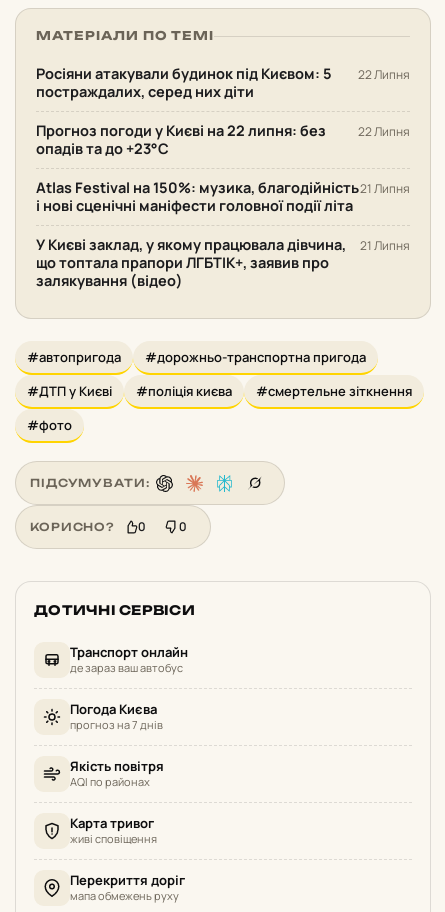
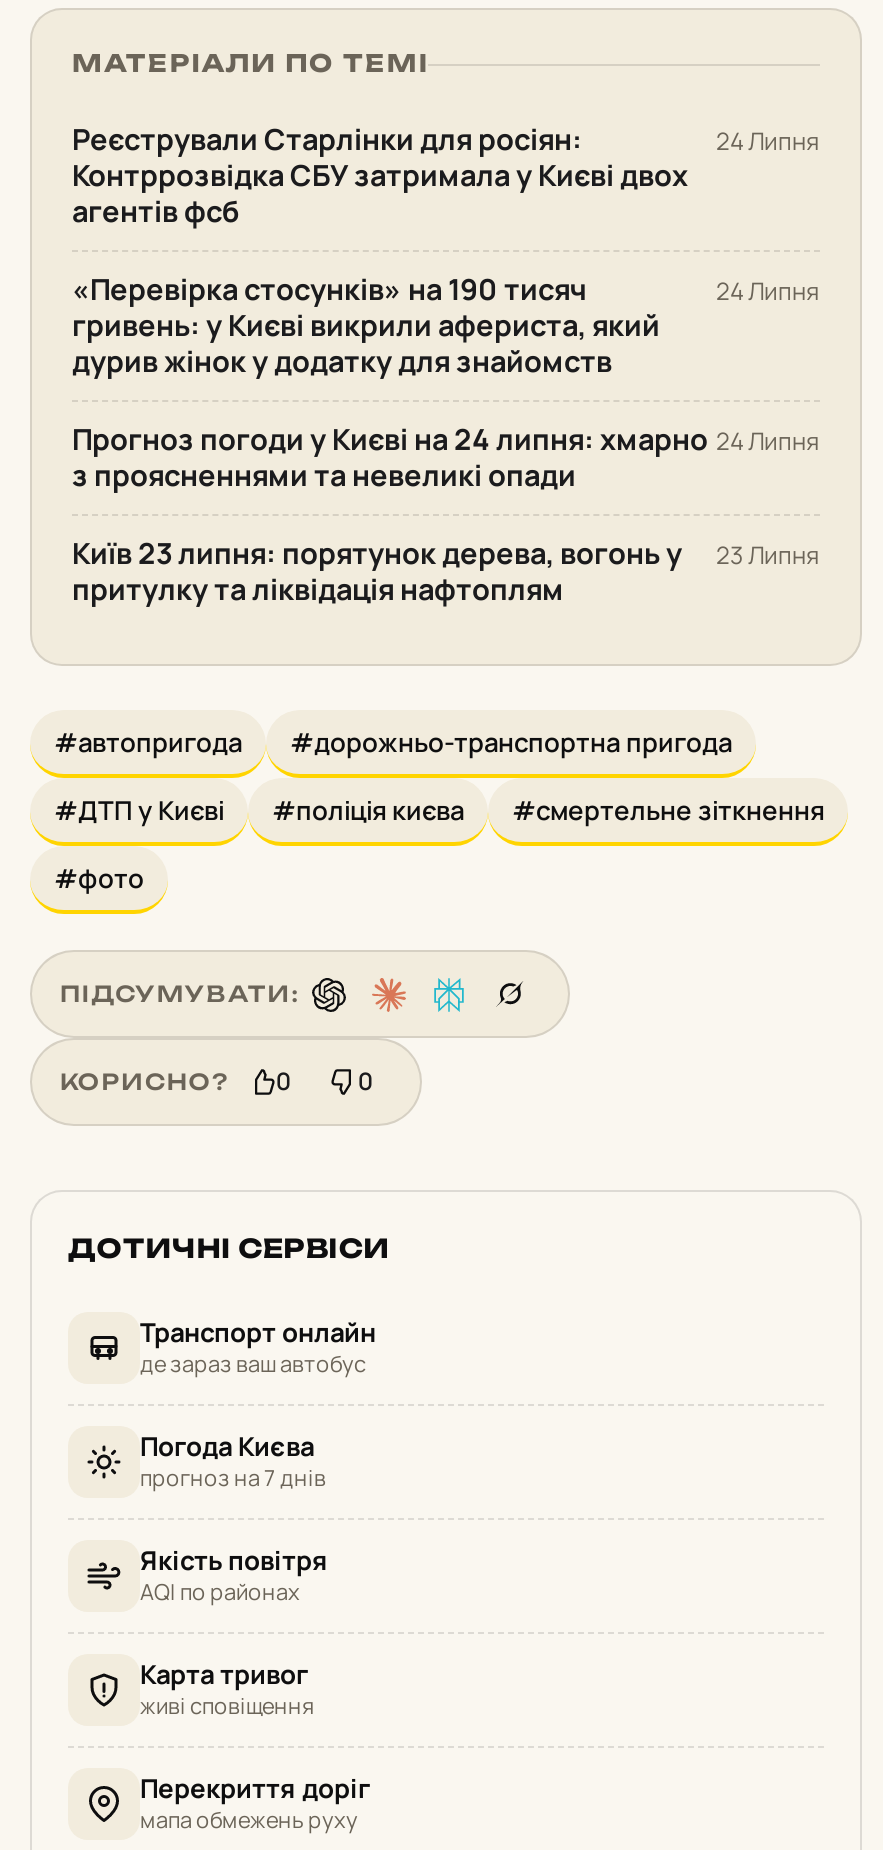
[36,64,332,101] Росіяни атакували будинок під Києвом: 5 | постраждалих, серед них діти -> [72,120,688,230] Реєстрували Старлінки для росіян: | Контррозвідка СБУ затримала у Києві двох | агентів фсб
[358,66,410,83] 22 Липня -> [716,124,820,158] 24 Липня
[36,121,326,158] Прогноз погоди у Києві на 22 липня: без | опадів та до +23°С -> [72,270,660,380] «Перевірка стосунків» на 190 тисяч | гривень: у Києві викрили афериста, який | дурив жінок у додатку для знайомств
[358,123,410,140] 22 Липня -> [716,274,820,308] 24 Липня
[36,178,359,215] Atlas Festival на 150%: музика, благодійність | і нові сценічні маніфести головної події літа -> [72,420,708,494] Прогноз погоди у Києві на 24 липня: хмарно | з проясненнями та невеликі опади
[360,180,410,197] 21 Липня -> [716,424,820,458] 24 Липня
[36,235,346,290] У Києві заклад, у якому працювала дівчина, | що топтала прапори ЛГБТІК+, заявив про | залякування (відео) -> [72,534,682,608] Київ 23 липня: порятунок дерева, вогонь у | притулку та ліквідація нафтоплям
[360,237,410,254] 21 Липня -> [716,538,820,572] 23 Липня

